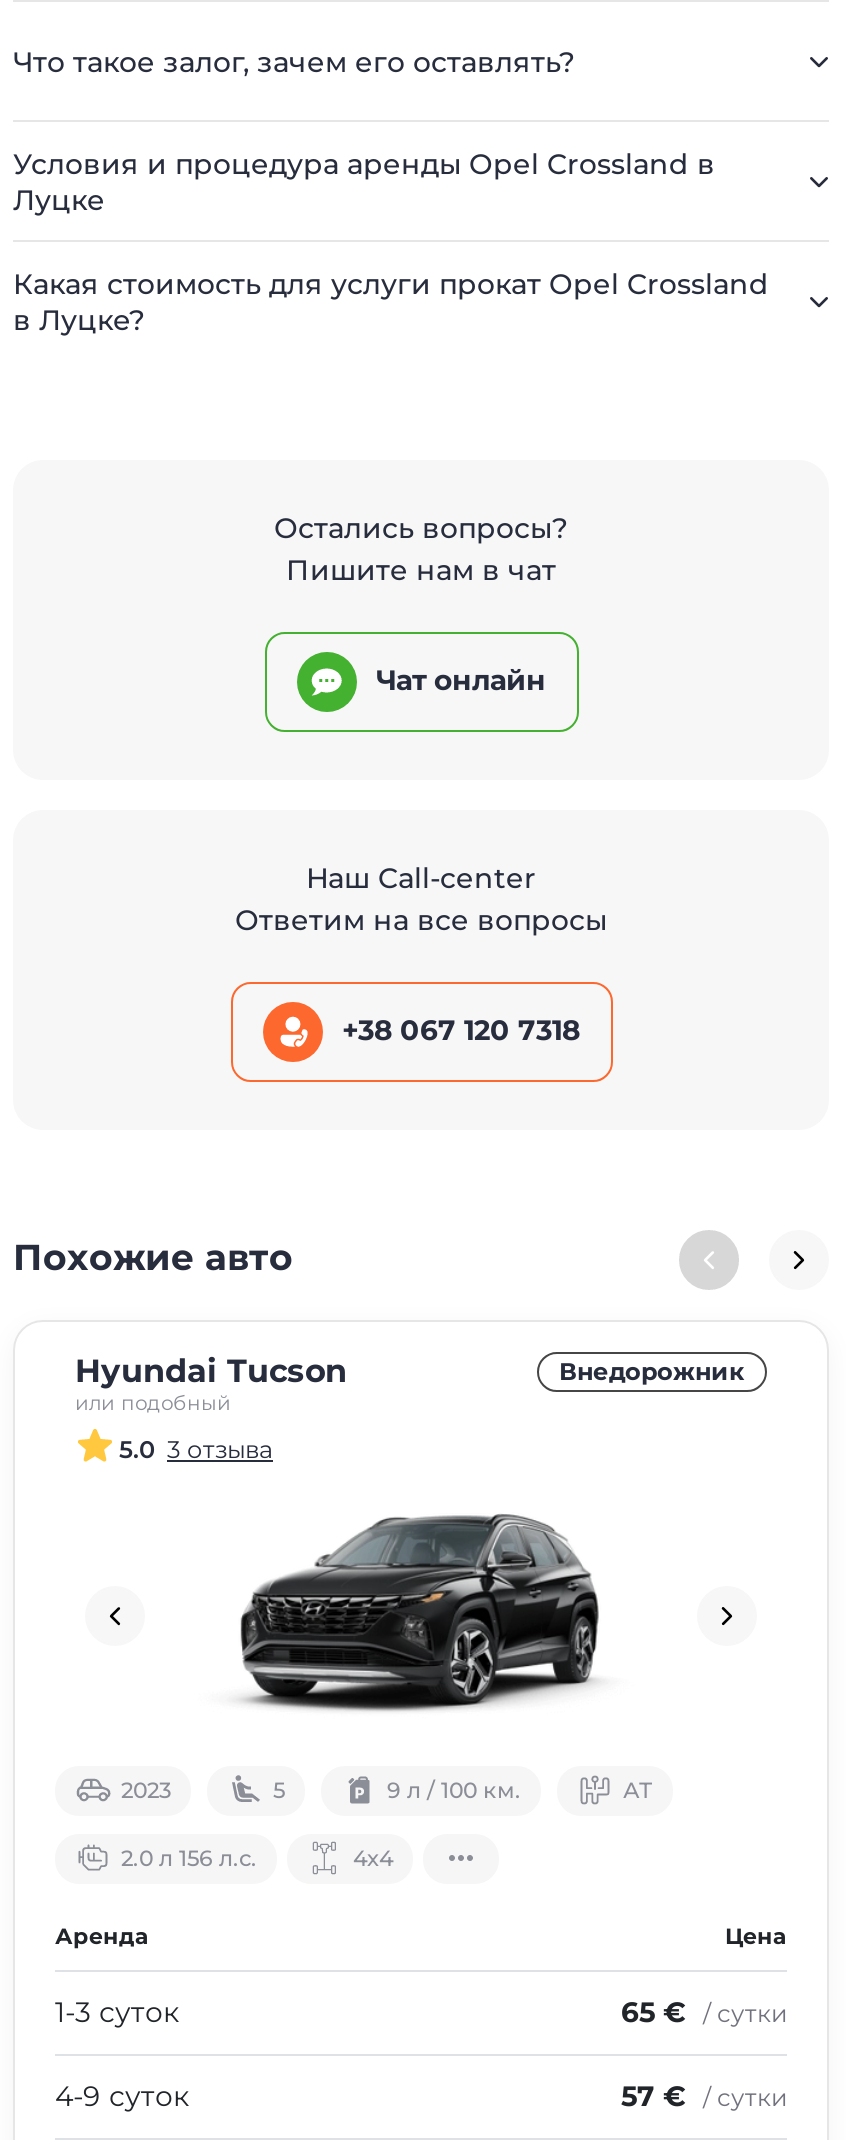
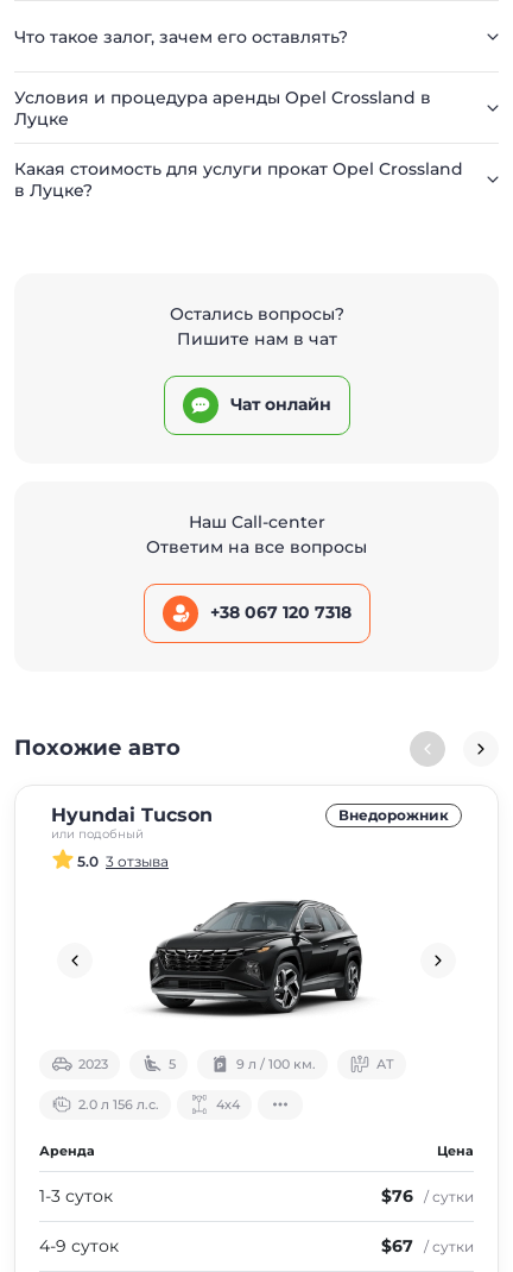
[621,1994,787,2030] 65 € / сутки -> [381,1185,474,1206] $76 / сутки
[621,2078,787,2114] 57 € / сутки -> [381,1235,474,1256] $67 / сутки

